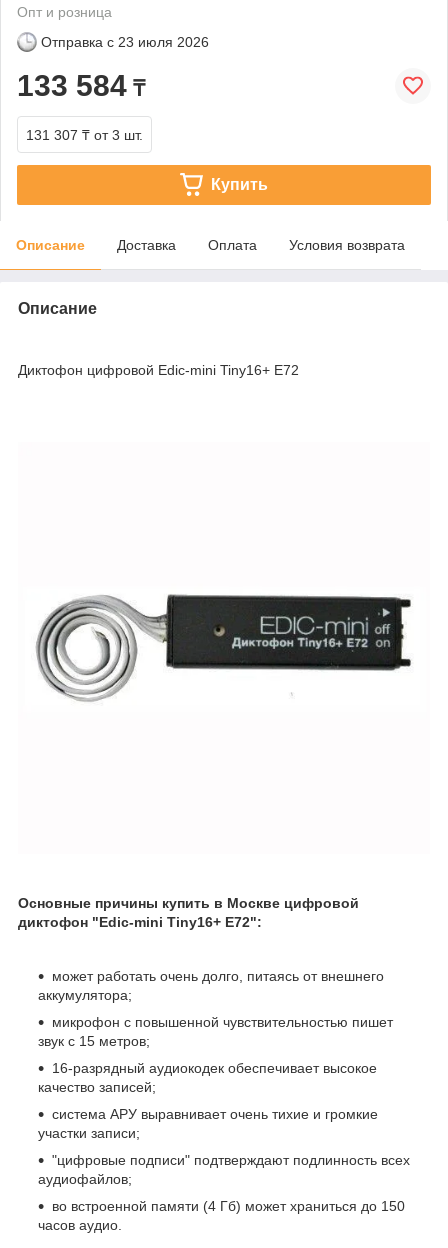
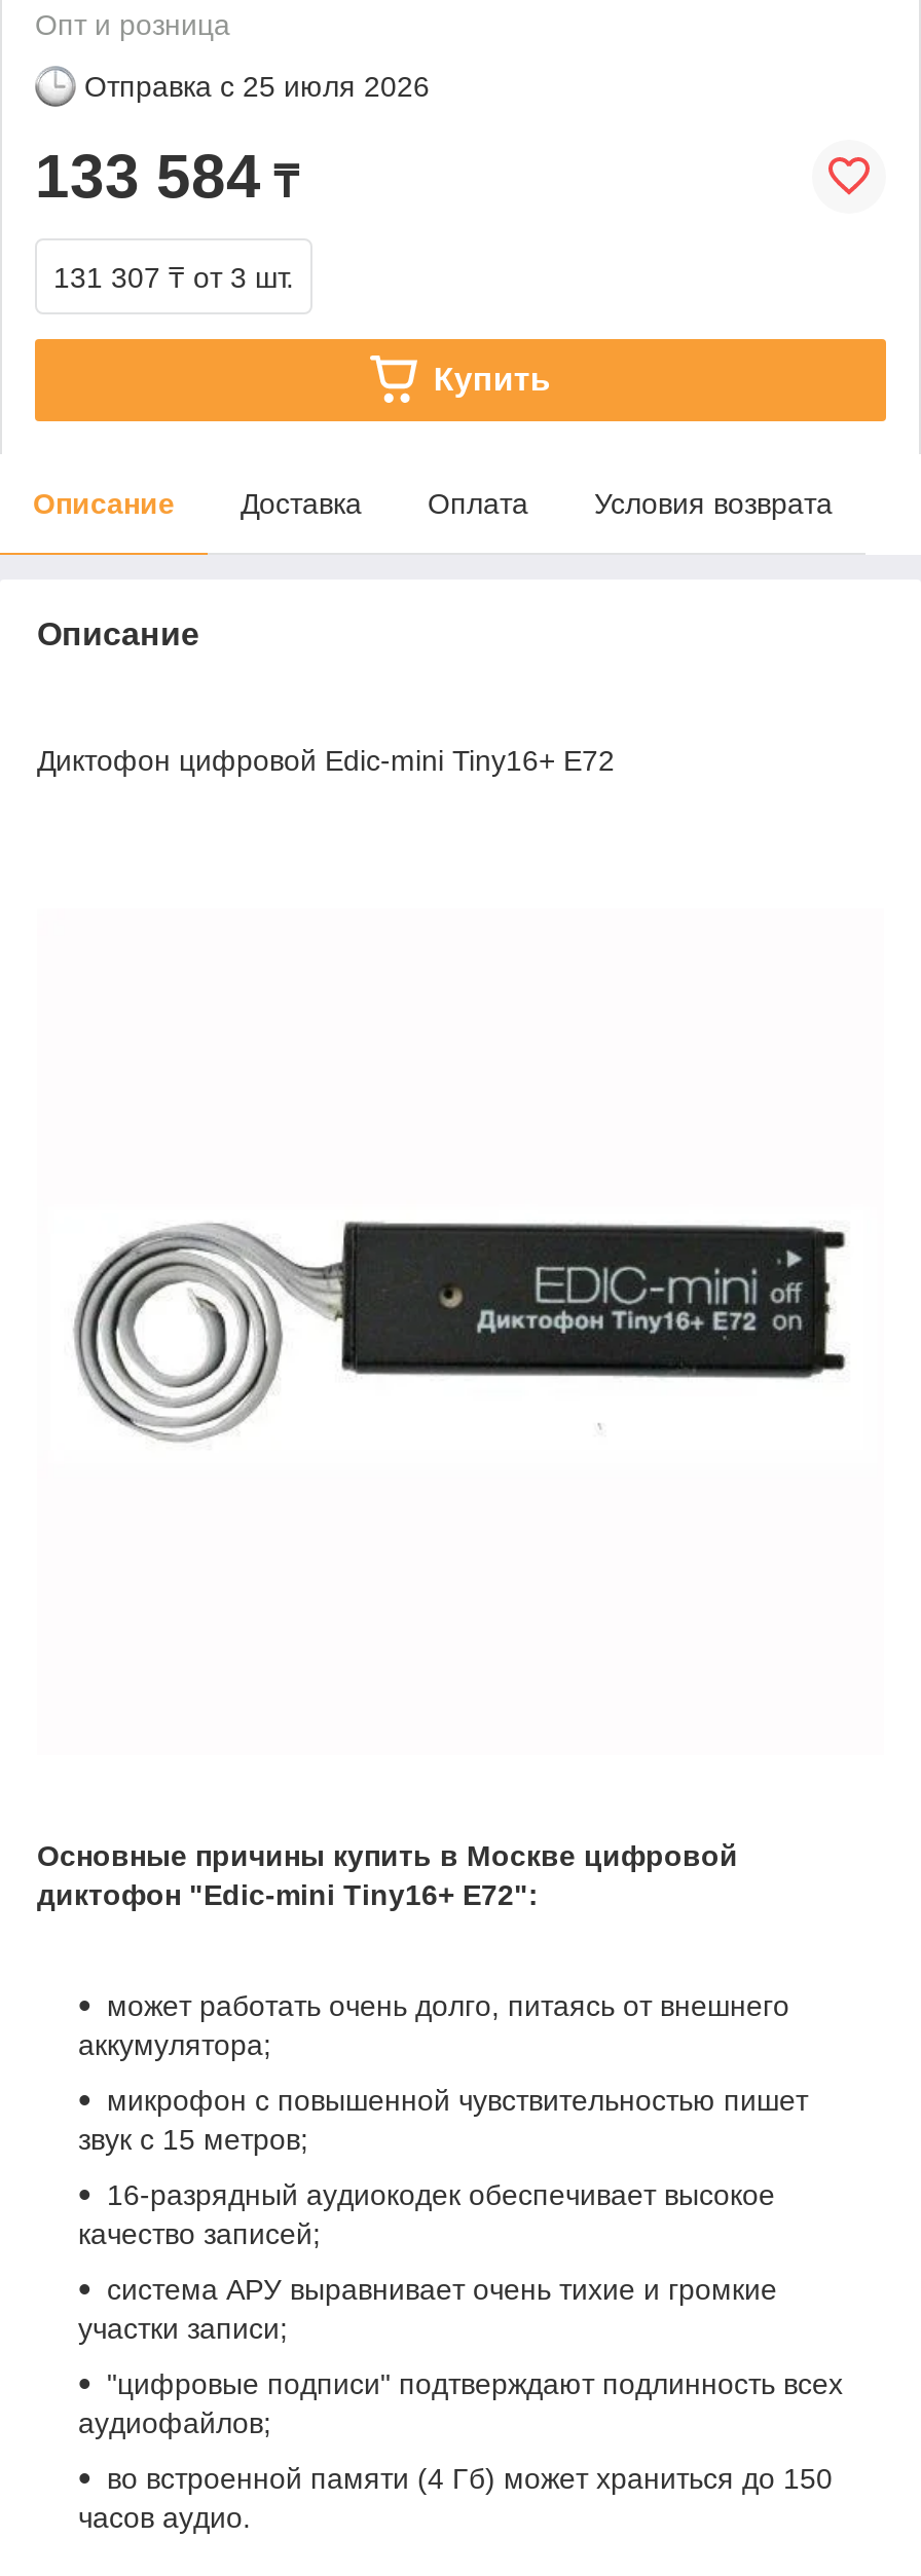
[41,34,209,50] Отправка с 23 июля 2026 -> [84,69,430,102] Отправка с 25 июля 2026

